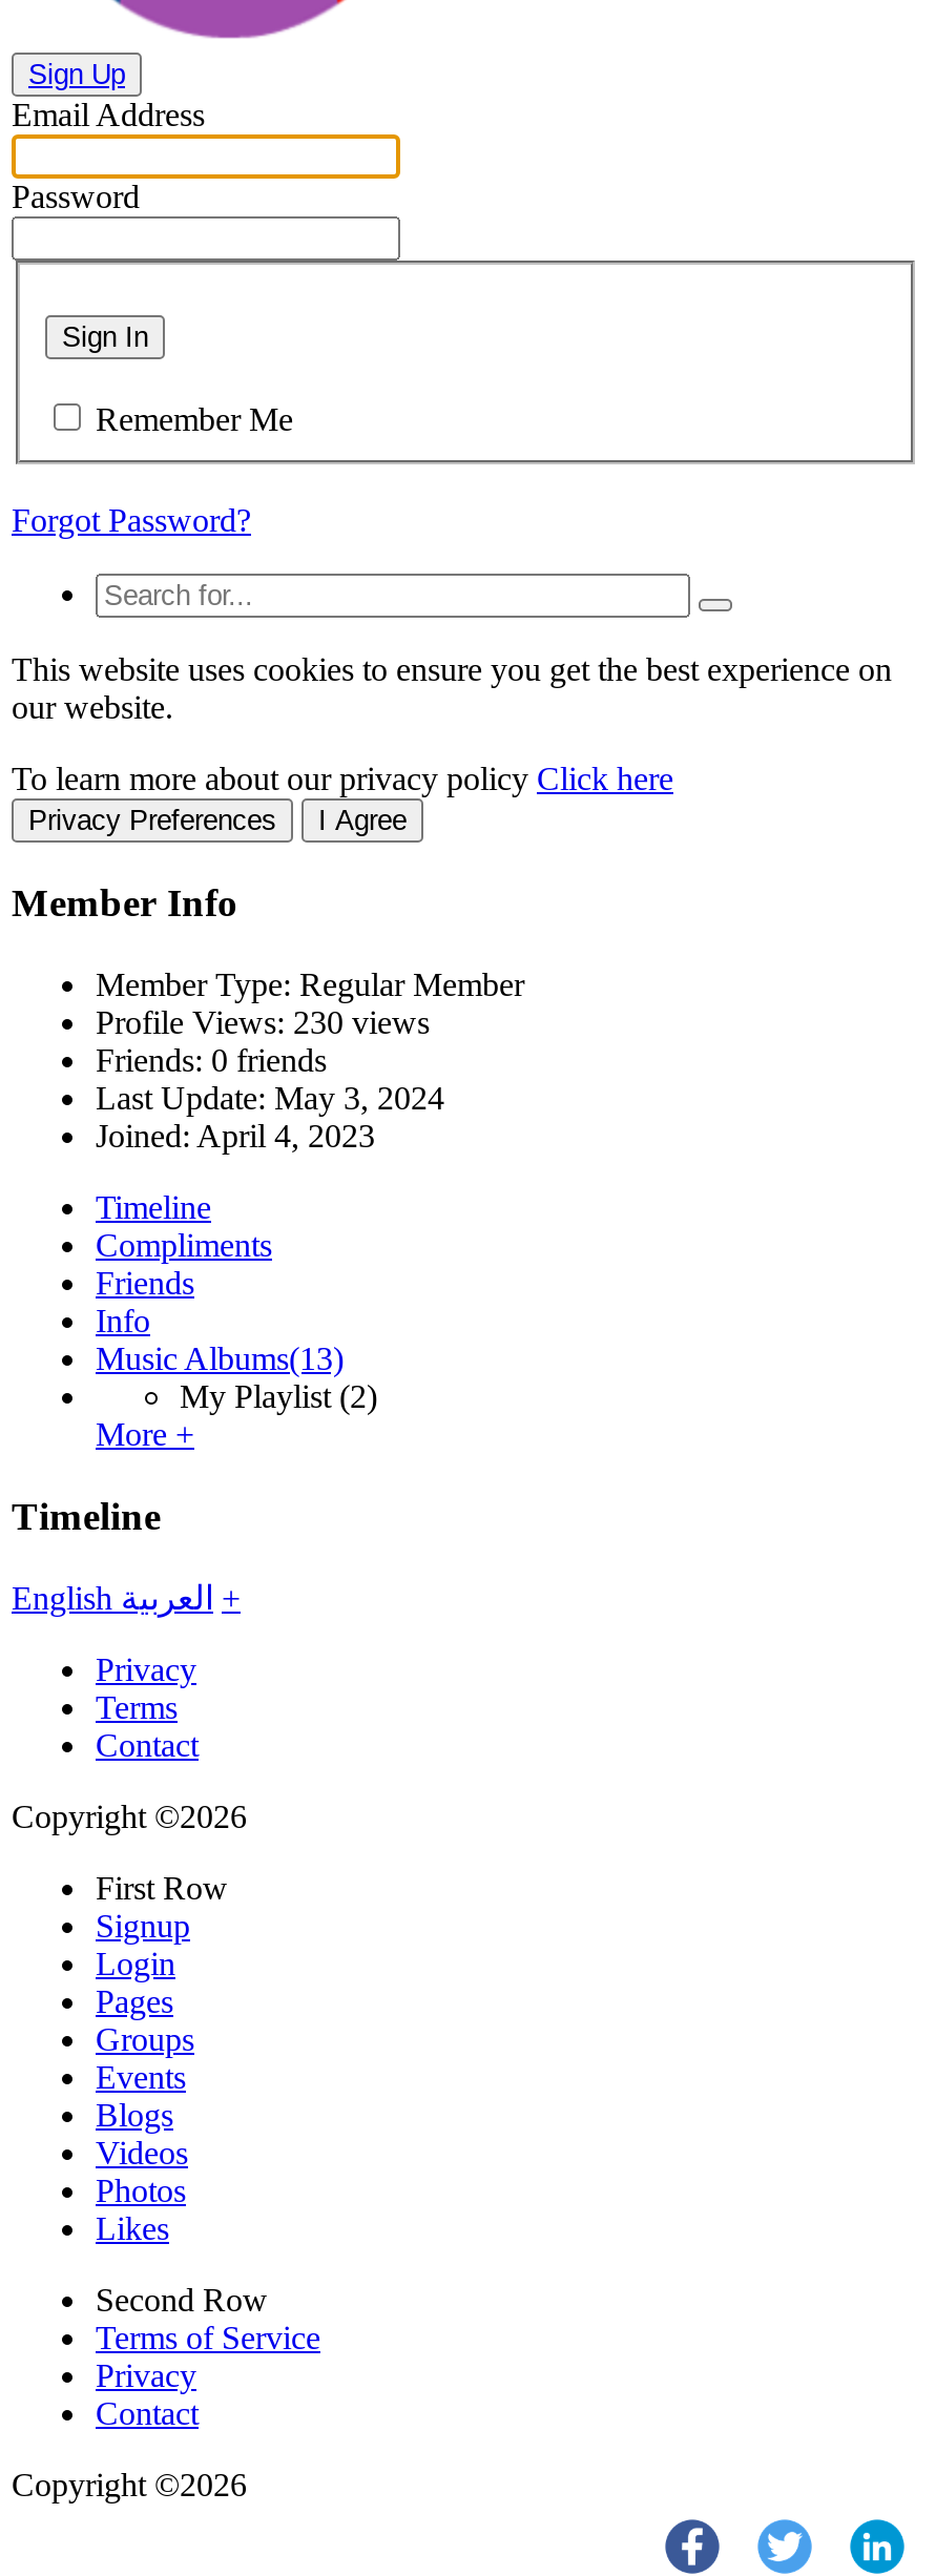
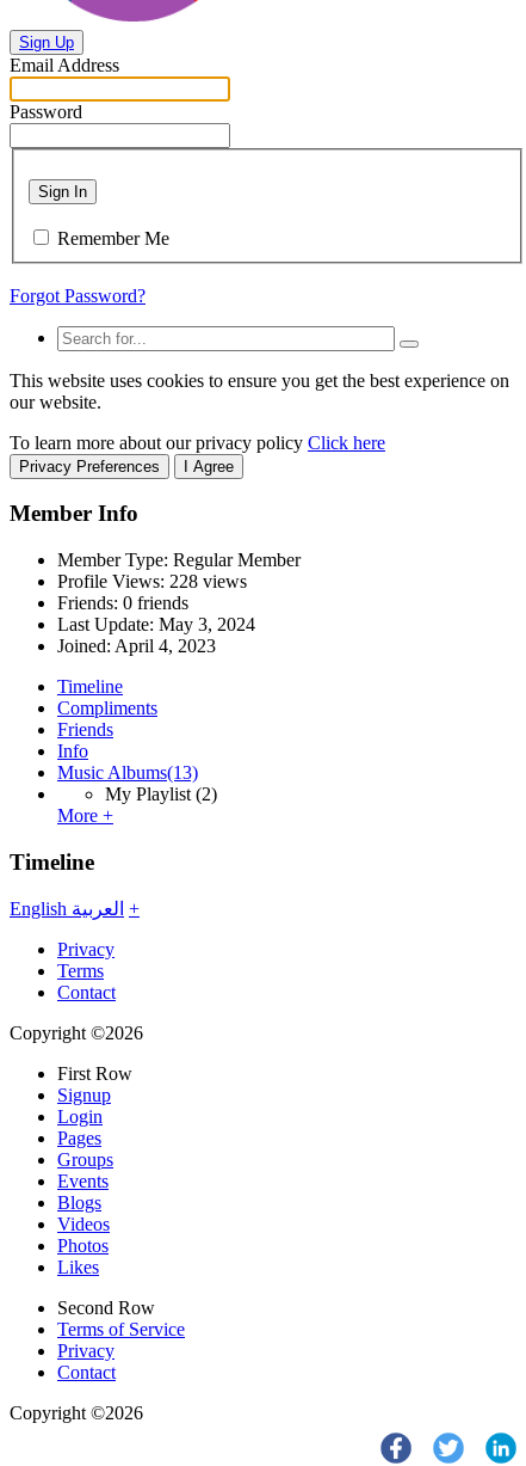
[96,1004,430,1040] Profile Views: 230 views -> [57,571,247,591] Profile Views: 228 views

